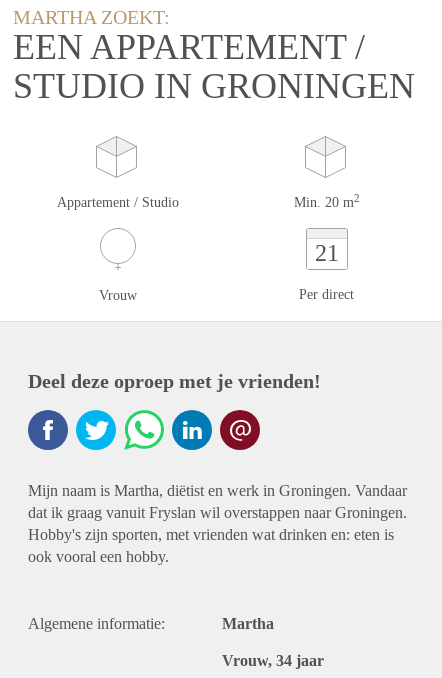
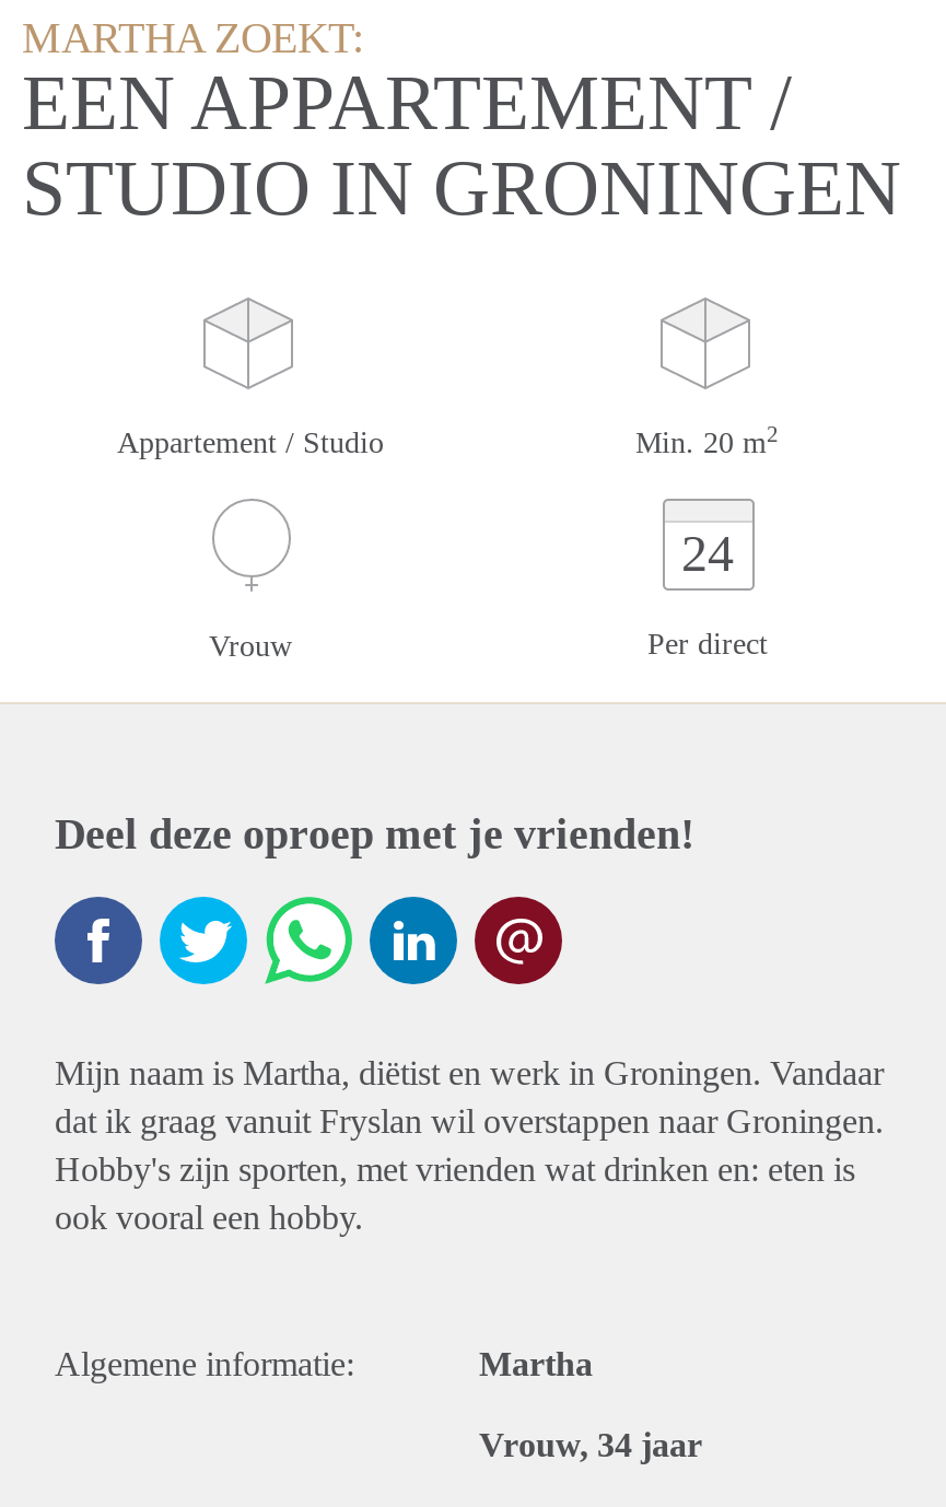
[314,240,338,266] 21 -> [681,525,734,582] 24

